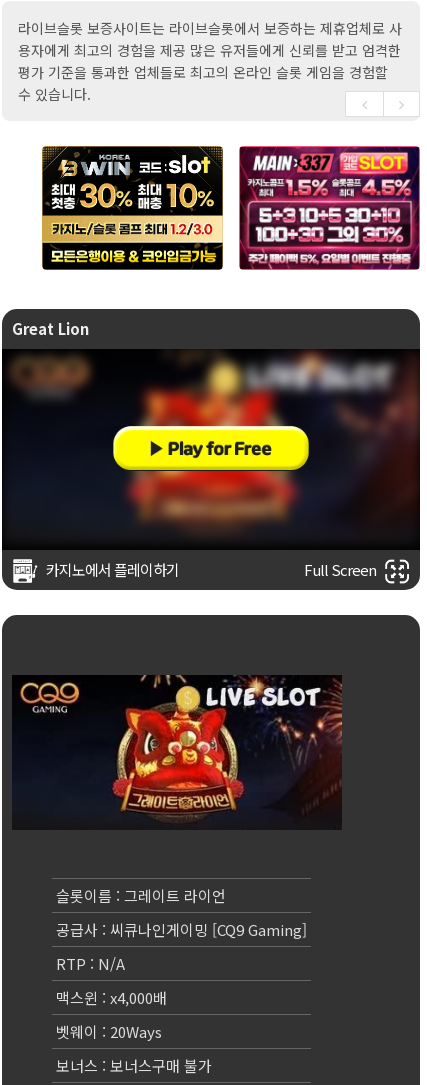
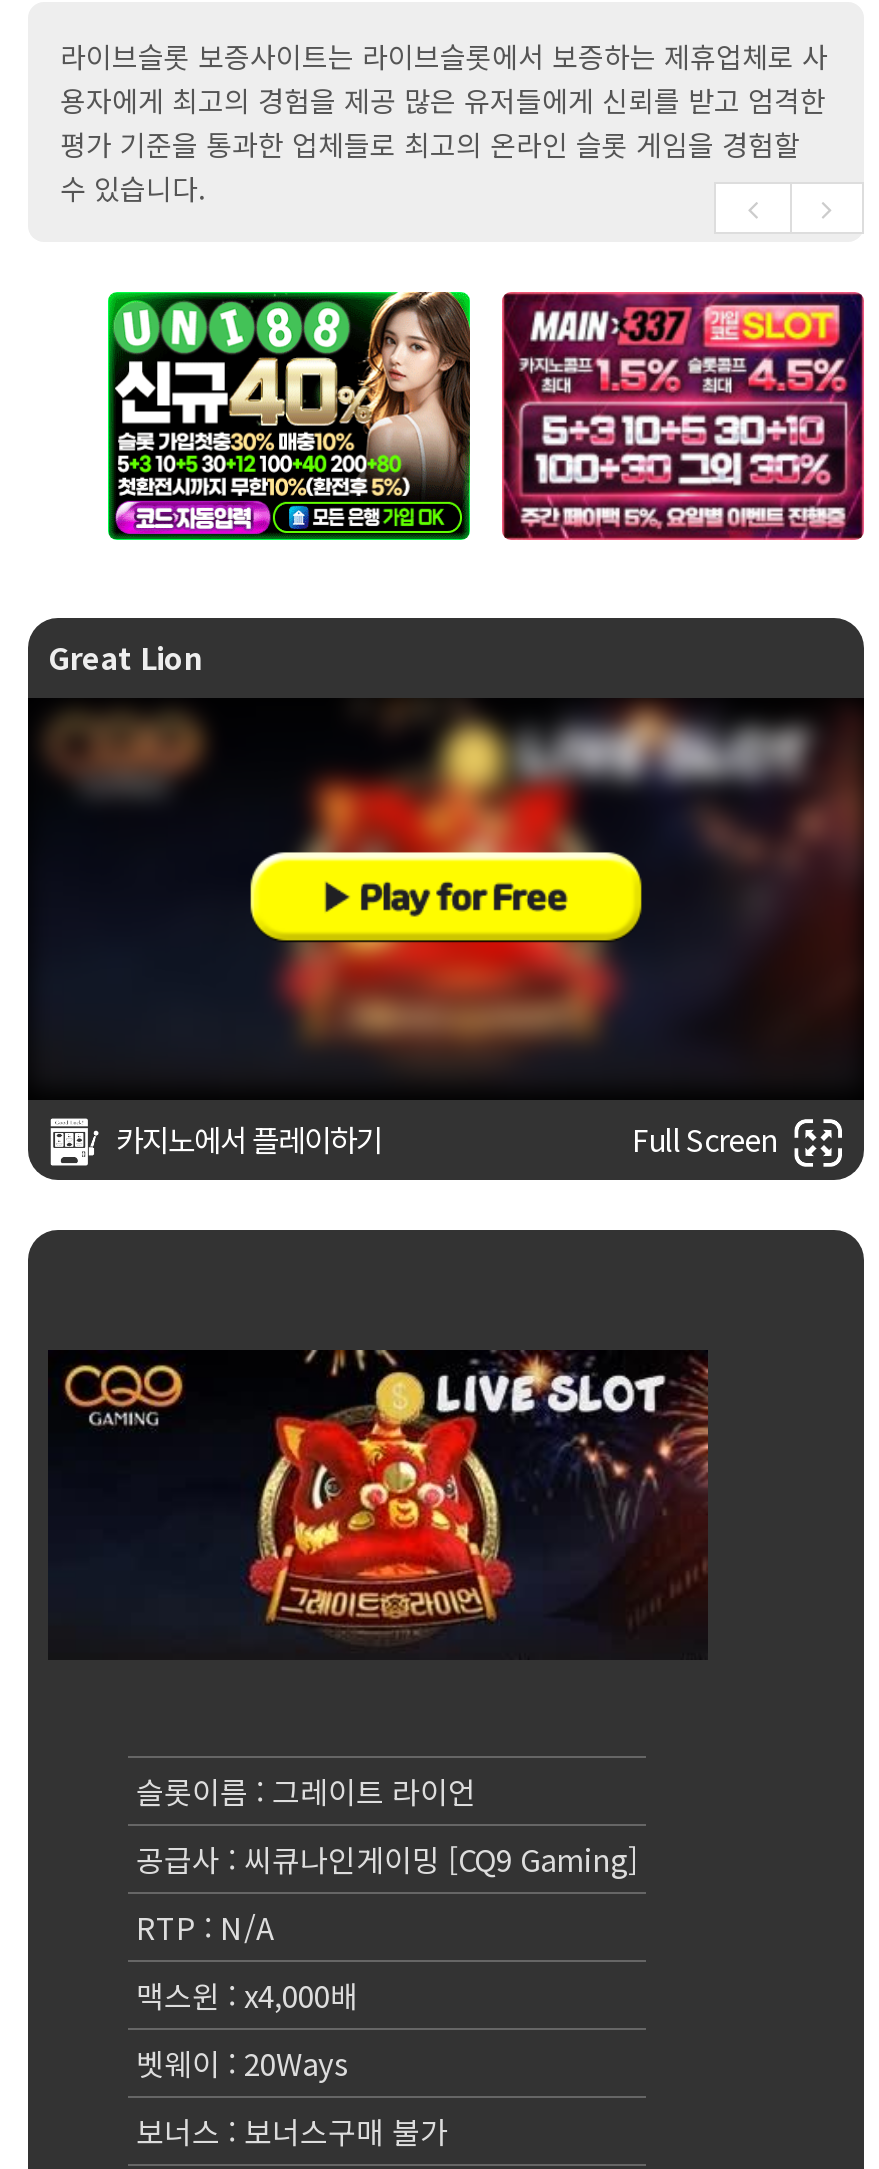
[41,145,224,270] [image] -> [106,290,472,540] [image]

